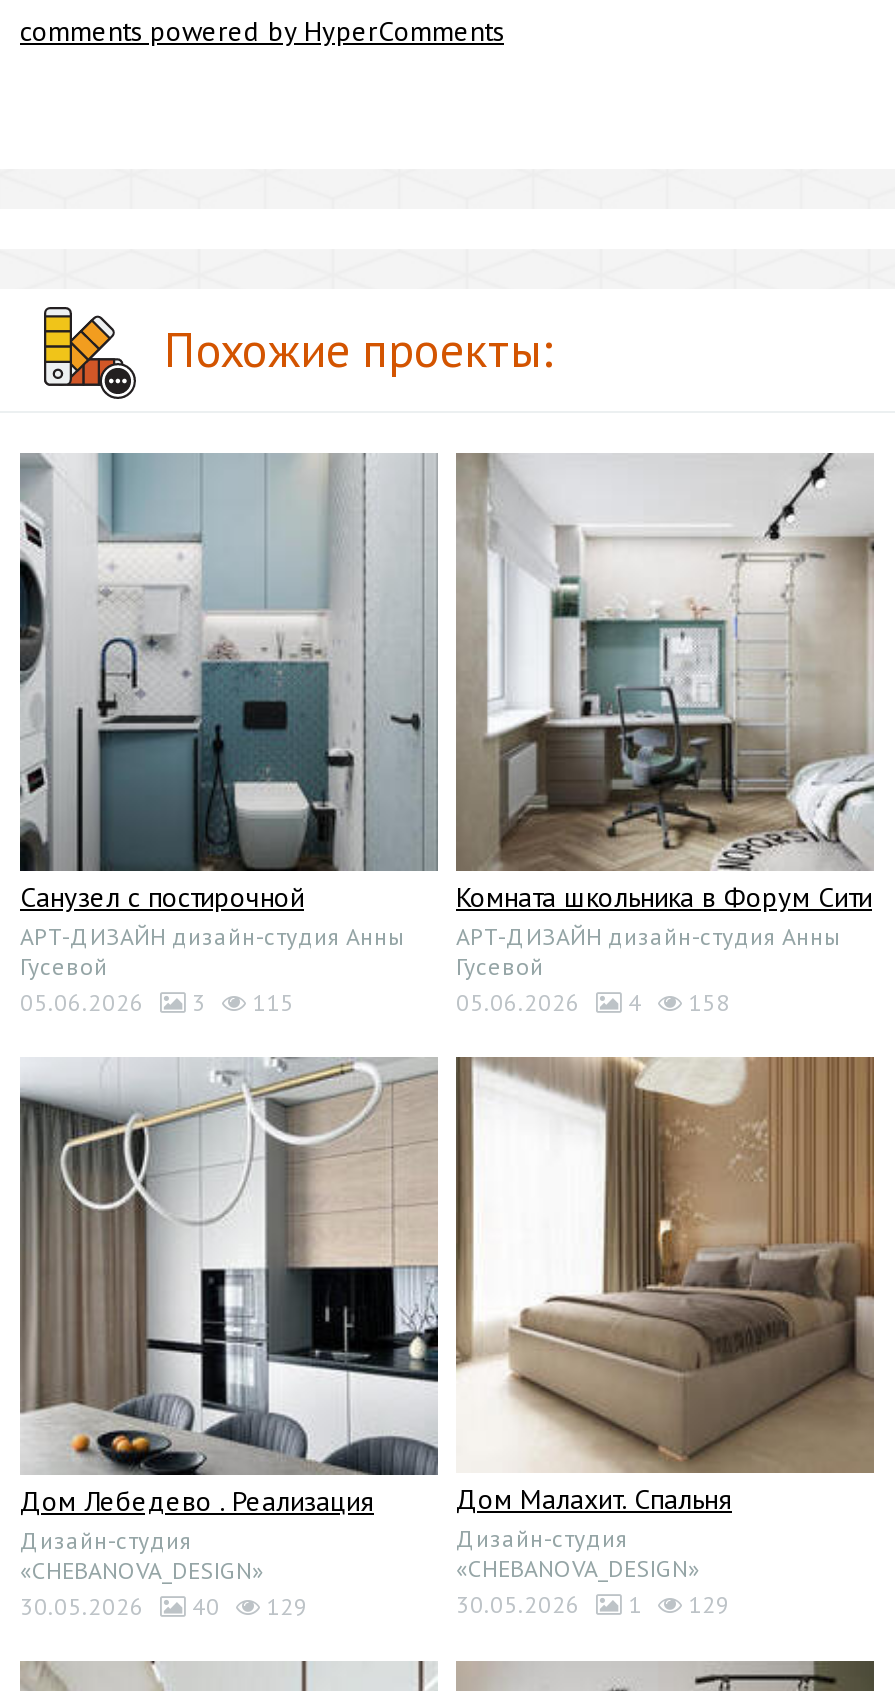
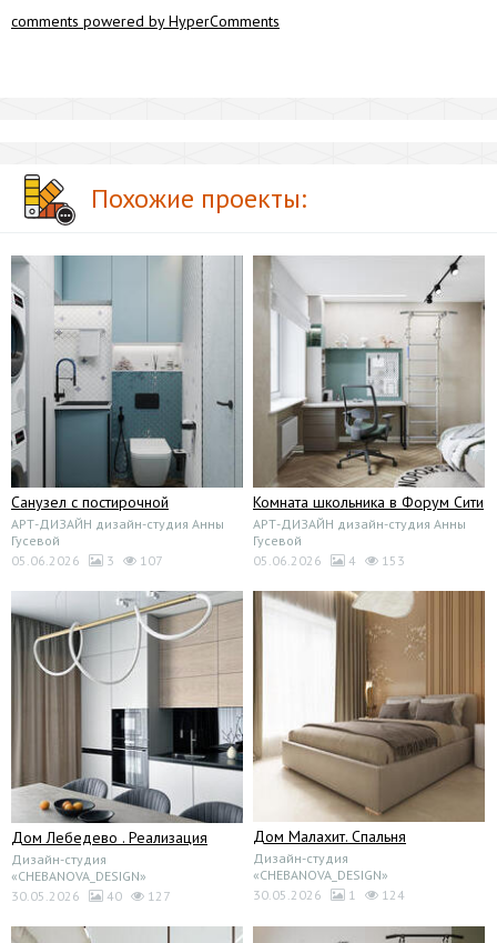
[20,988,294,1018] 05.06.2026 3 115 -> [11,553,163,569] 05.06.2026 3 107
[456,988,730,1018] 05.06.2026 4 158 -> [253,553,405,569] 05.06.2026 4 153
[20,1592,308,1622] 30.05.2026 40 129 -> [11,888,171,905] 30.05.2026 40 127
[456,1590,730,1620] 30.05.2026 1 129 -> [253,887,405,904] 30.05.2026 1 124

